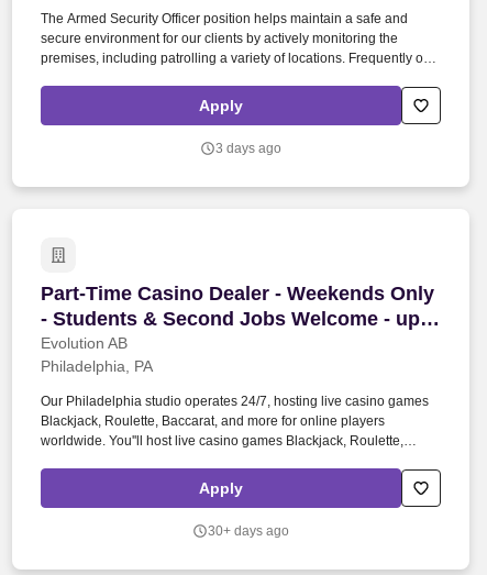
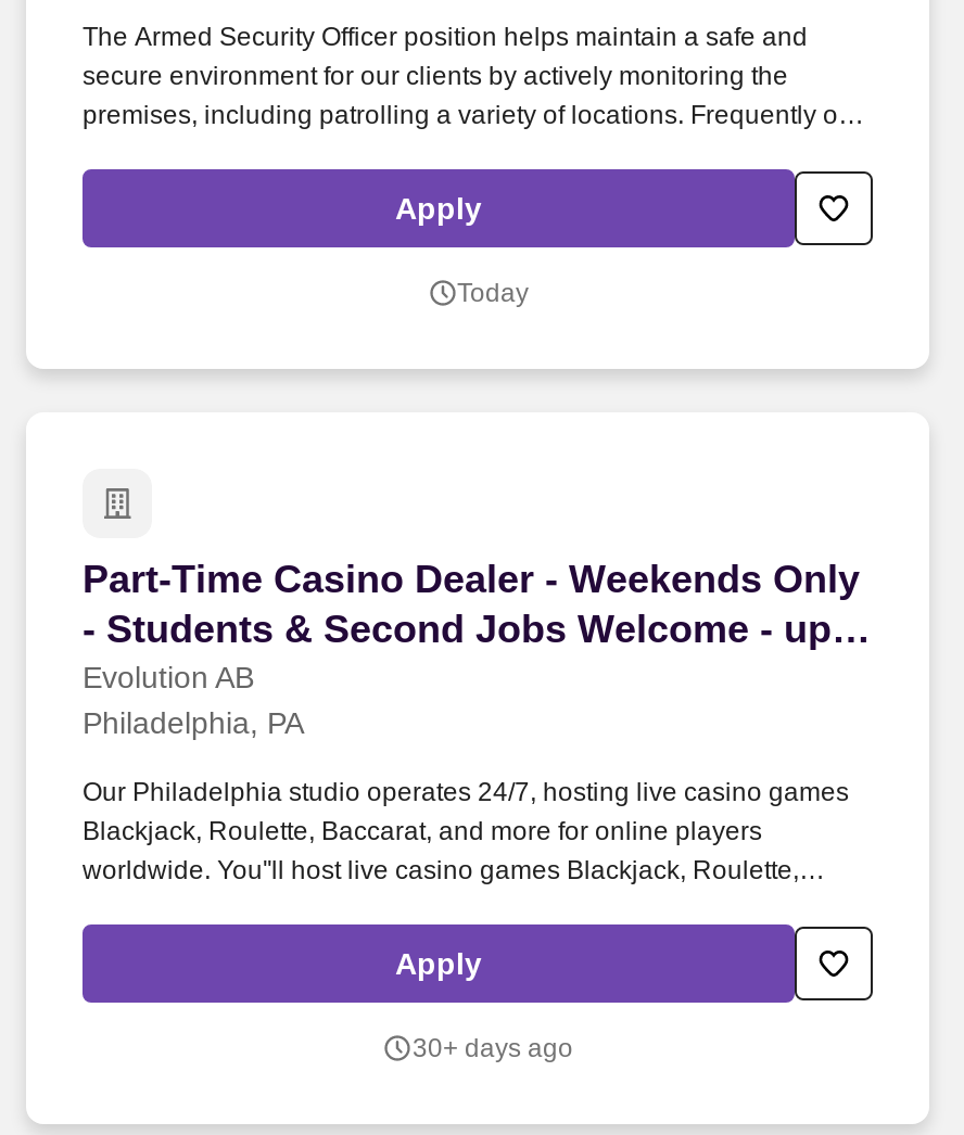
[215,141,281,156] 3 days ago -> [457,278,529,308] Today

